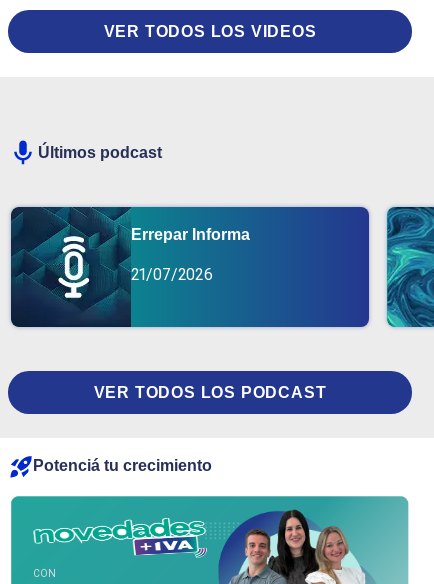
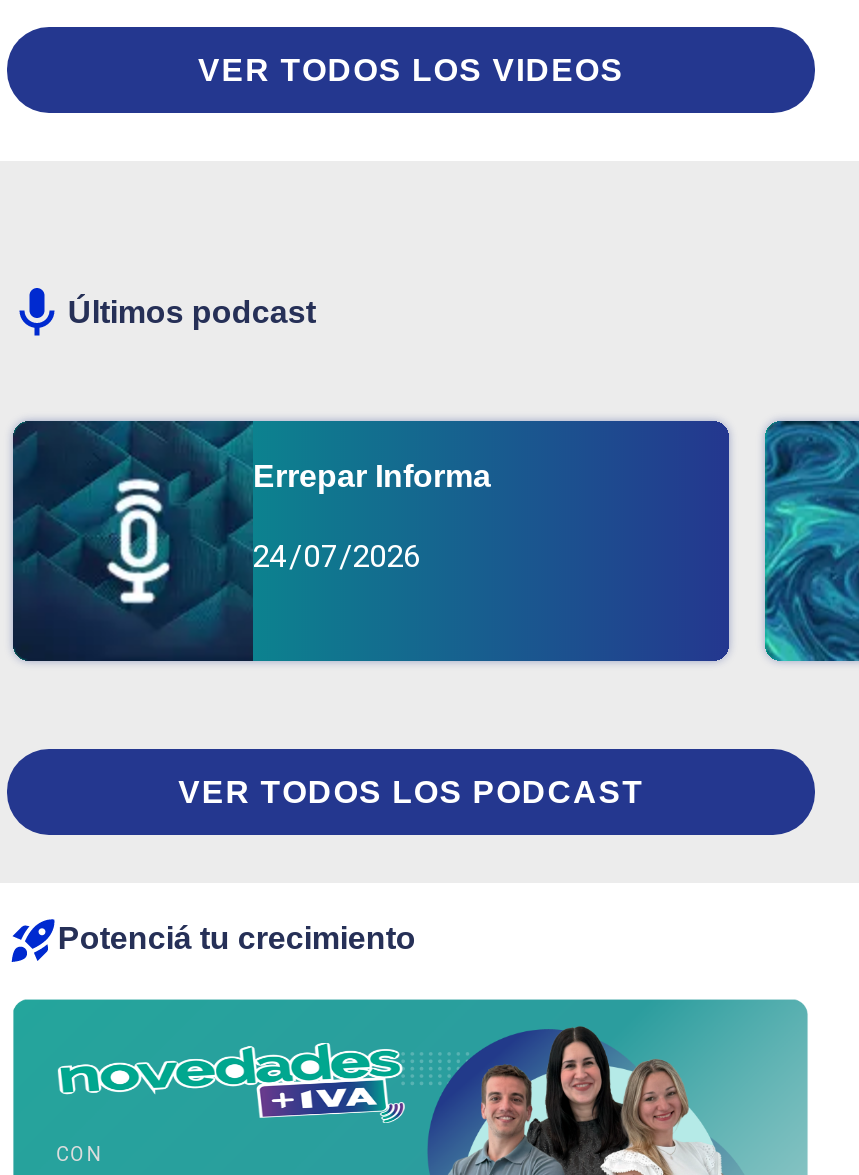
[131,265,213,284] 21/07/2026 -> [253,537,423,575] 24/07/2026

